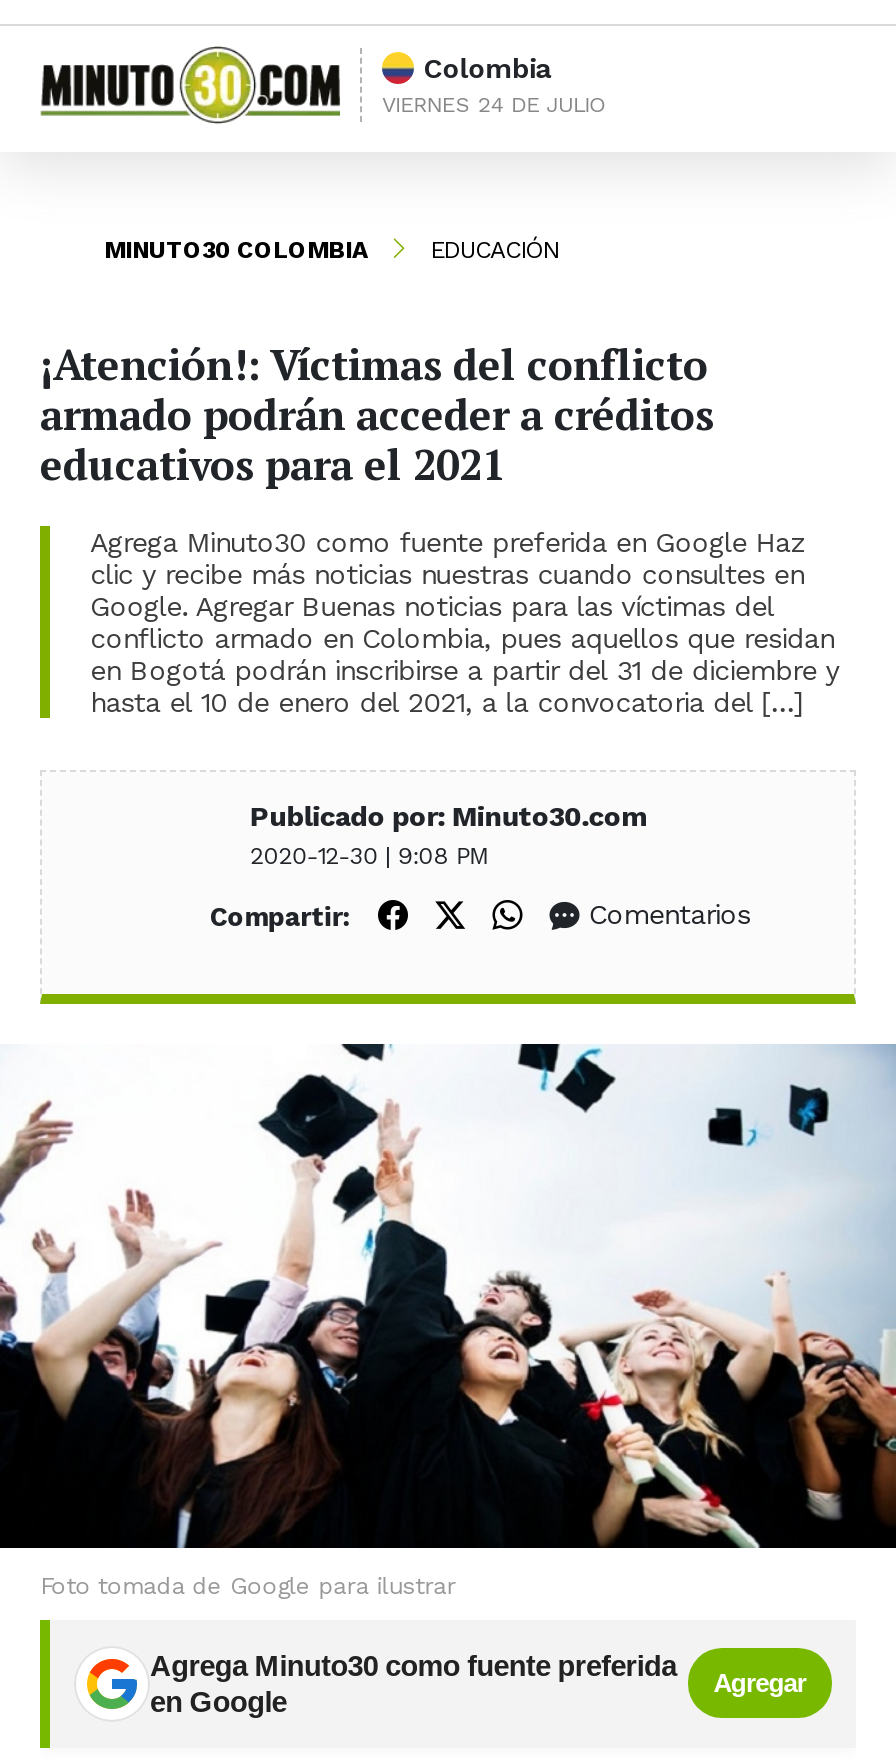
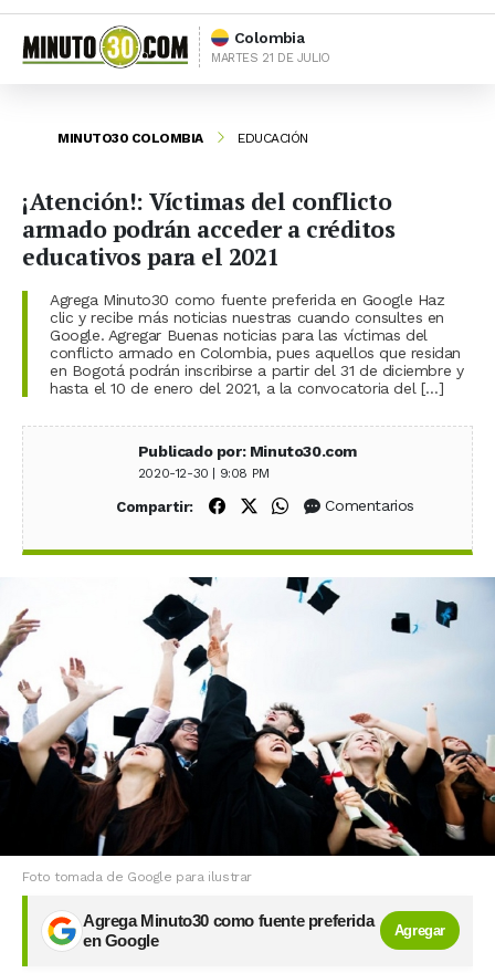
[382,92,607,118] VIERNES 24 DE JULIO -> [211,51,330,65] MARTES 21 DE JULIO

